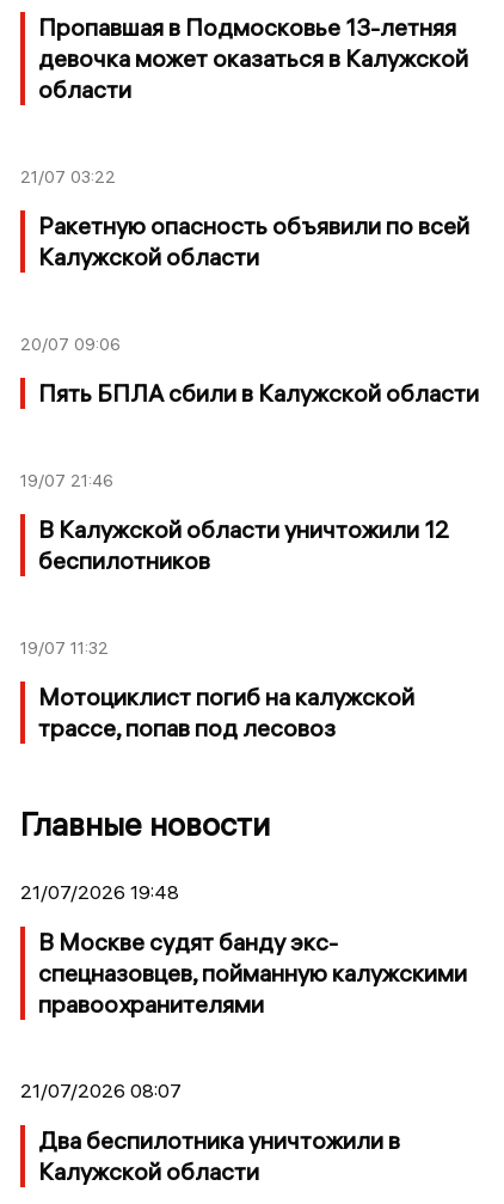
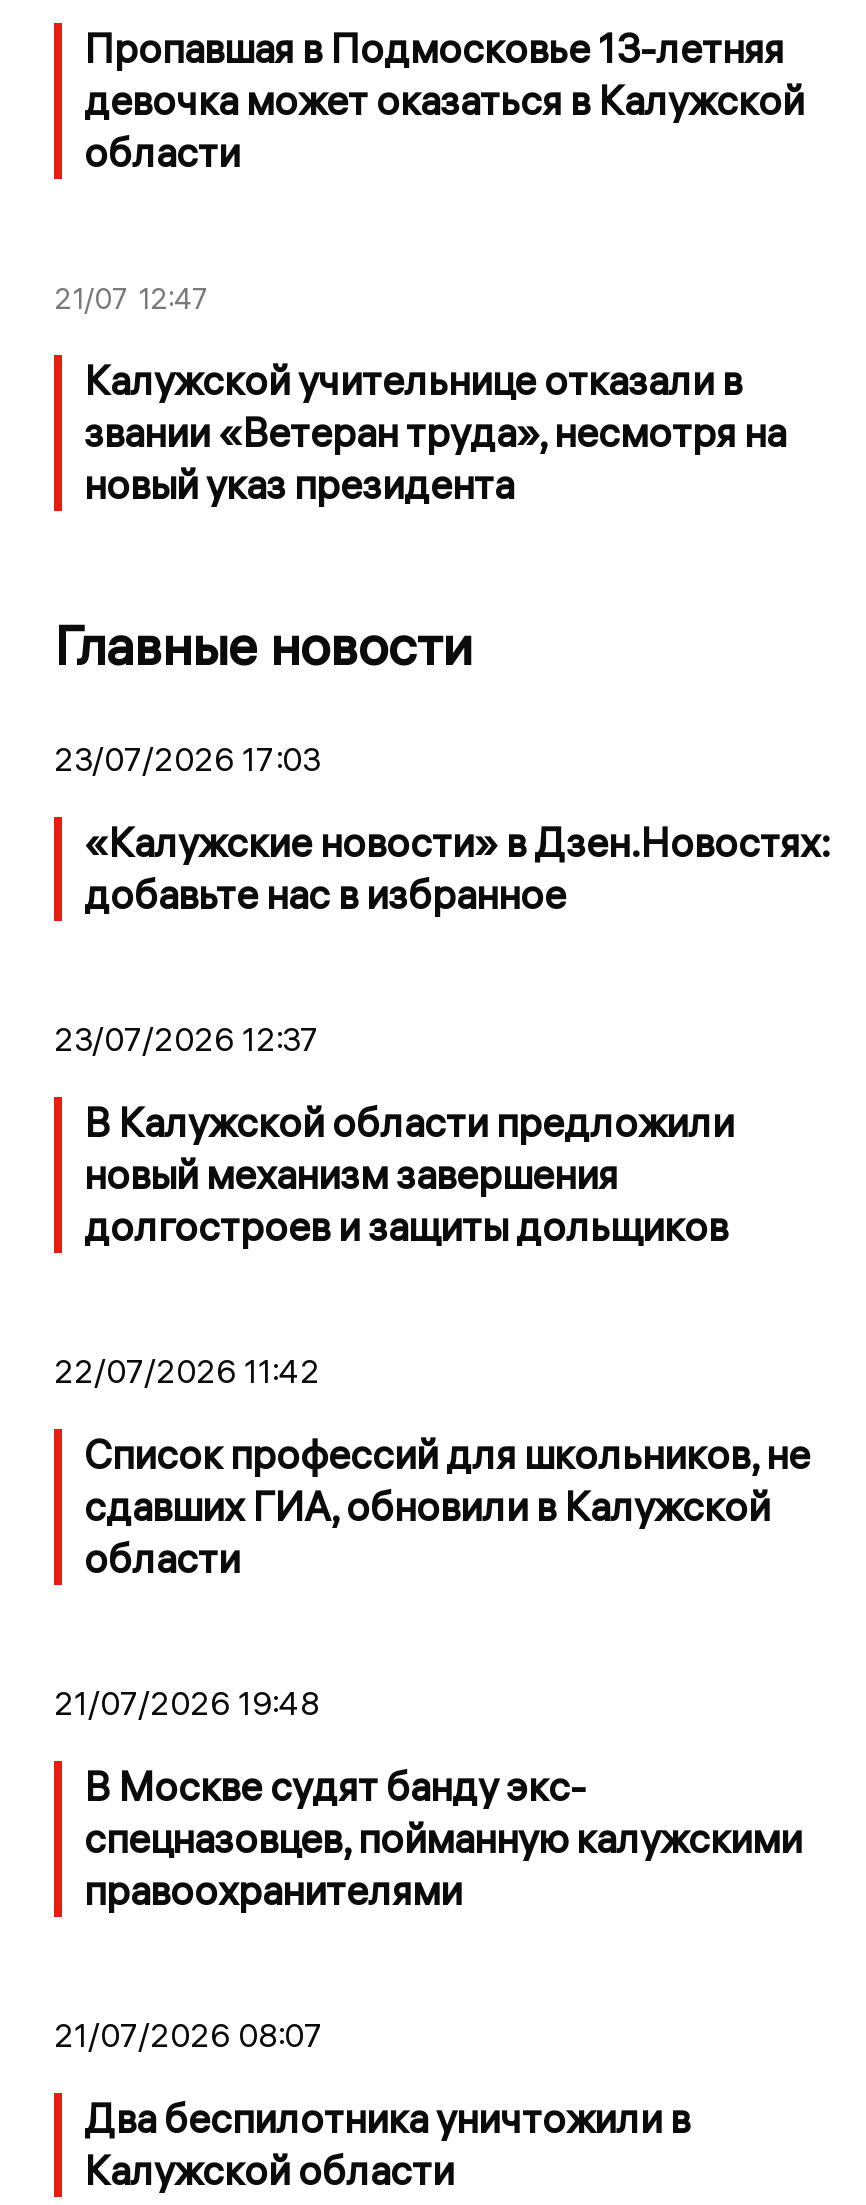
[20,166,479,742] 21/07 03:22 | Ракетную опасность объявили по всей | Калужской области | 20/07 09:06 | Пять БПЛА сбили в Калужской области | 19/07 21:46 | В Калужской области уничтожили 12 | беспилотников | 19/07 11:32 | Мотоциклист погиб на калужской | трассе, попав под лесовоз -> [54,280,786,508] 21/07 12:47 | Калужской учительнице отказали в | звании «Ветеран труда», несмотря на | новый указ президента
moved [20,804,270,844] -> [54,612,472,678]: Главные новости
none -> [54,738,830,1582] 23/07/2026 17:03 | «Калужские новости» в Дзен.Новостях: | добавьте нас в избранное | 23/07/2026 12:37 | В Калужской области предложили | новый механизм завершения | долгостроев и защиты дольщиков | 22/07/2026 11:42 | Список профессий для школьников, не | сдавших ГИА, обновили в Калужской | области

